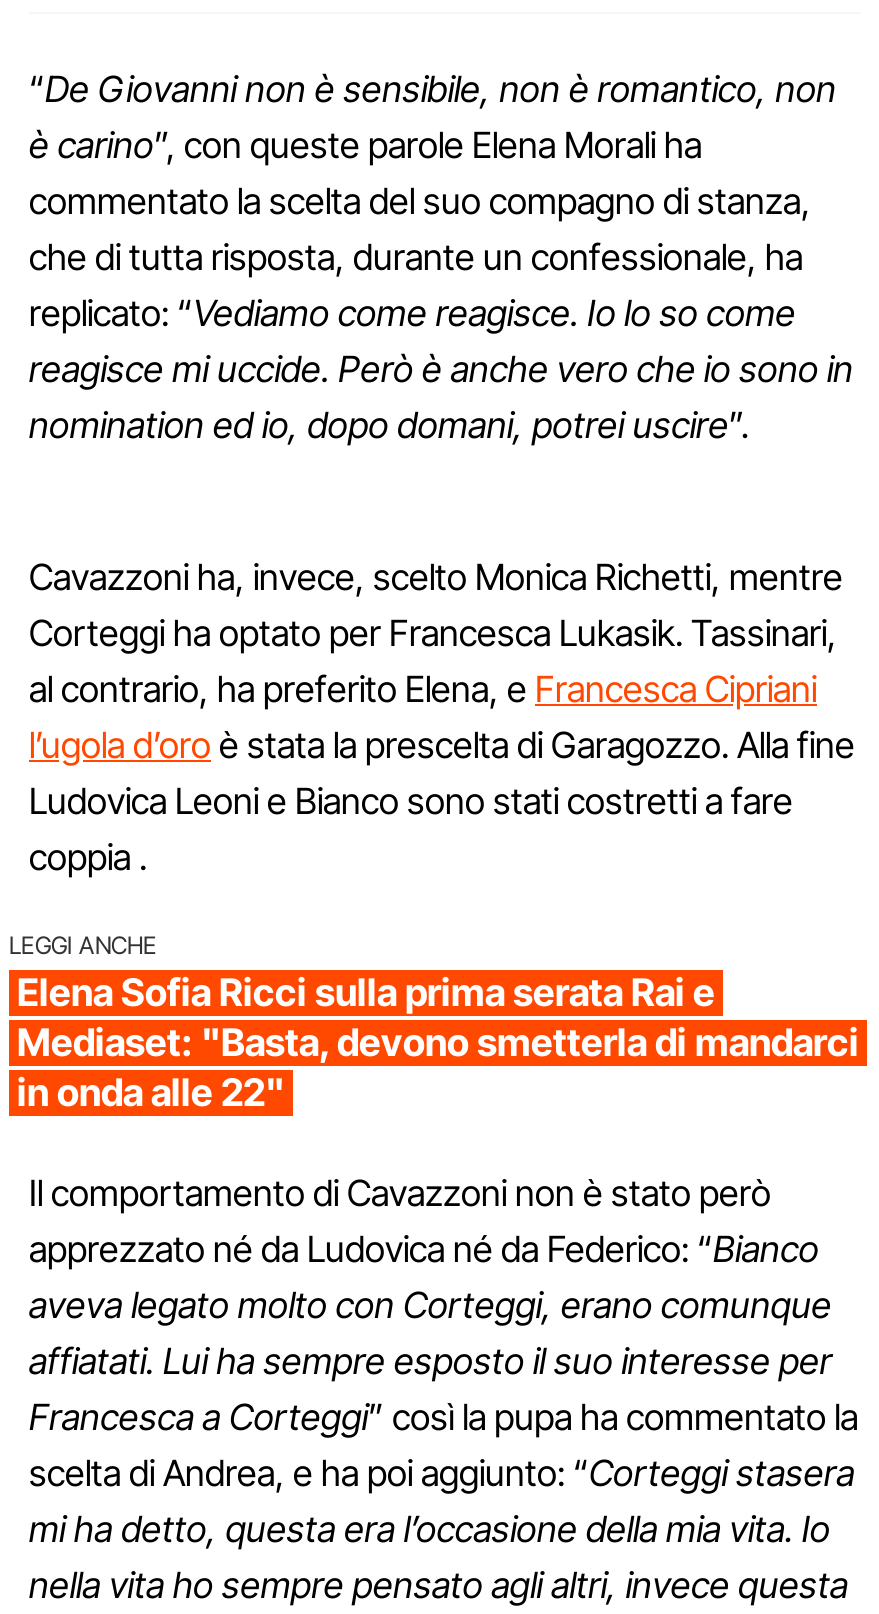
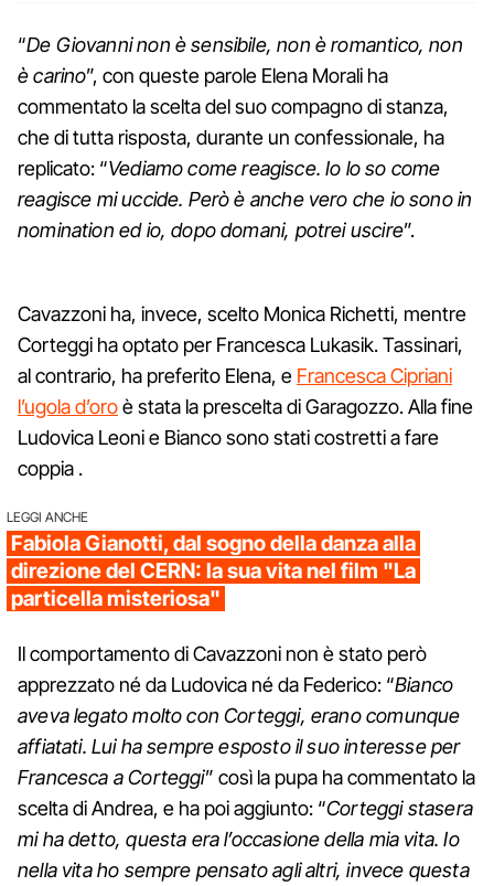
[17,970,859,1116] Elena Sofia Ricci sulla prima serata Rai e | Mediaset: "Basta, devono smetterla di mandarci | in onda alle 22" -> [11,531,416,611] Fabiola Gianotti, dal sogno della danza alla | direzione del CERN: la sua vita nel film "La | particella misteriosa"

